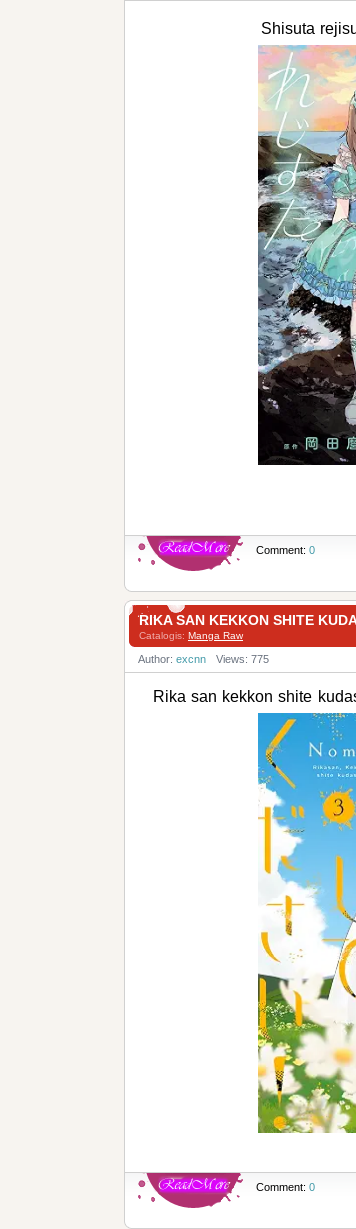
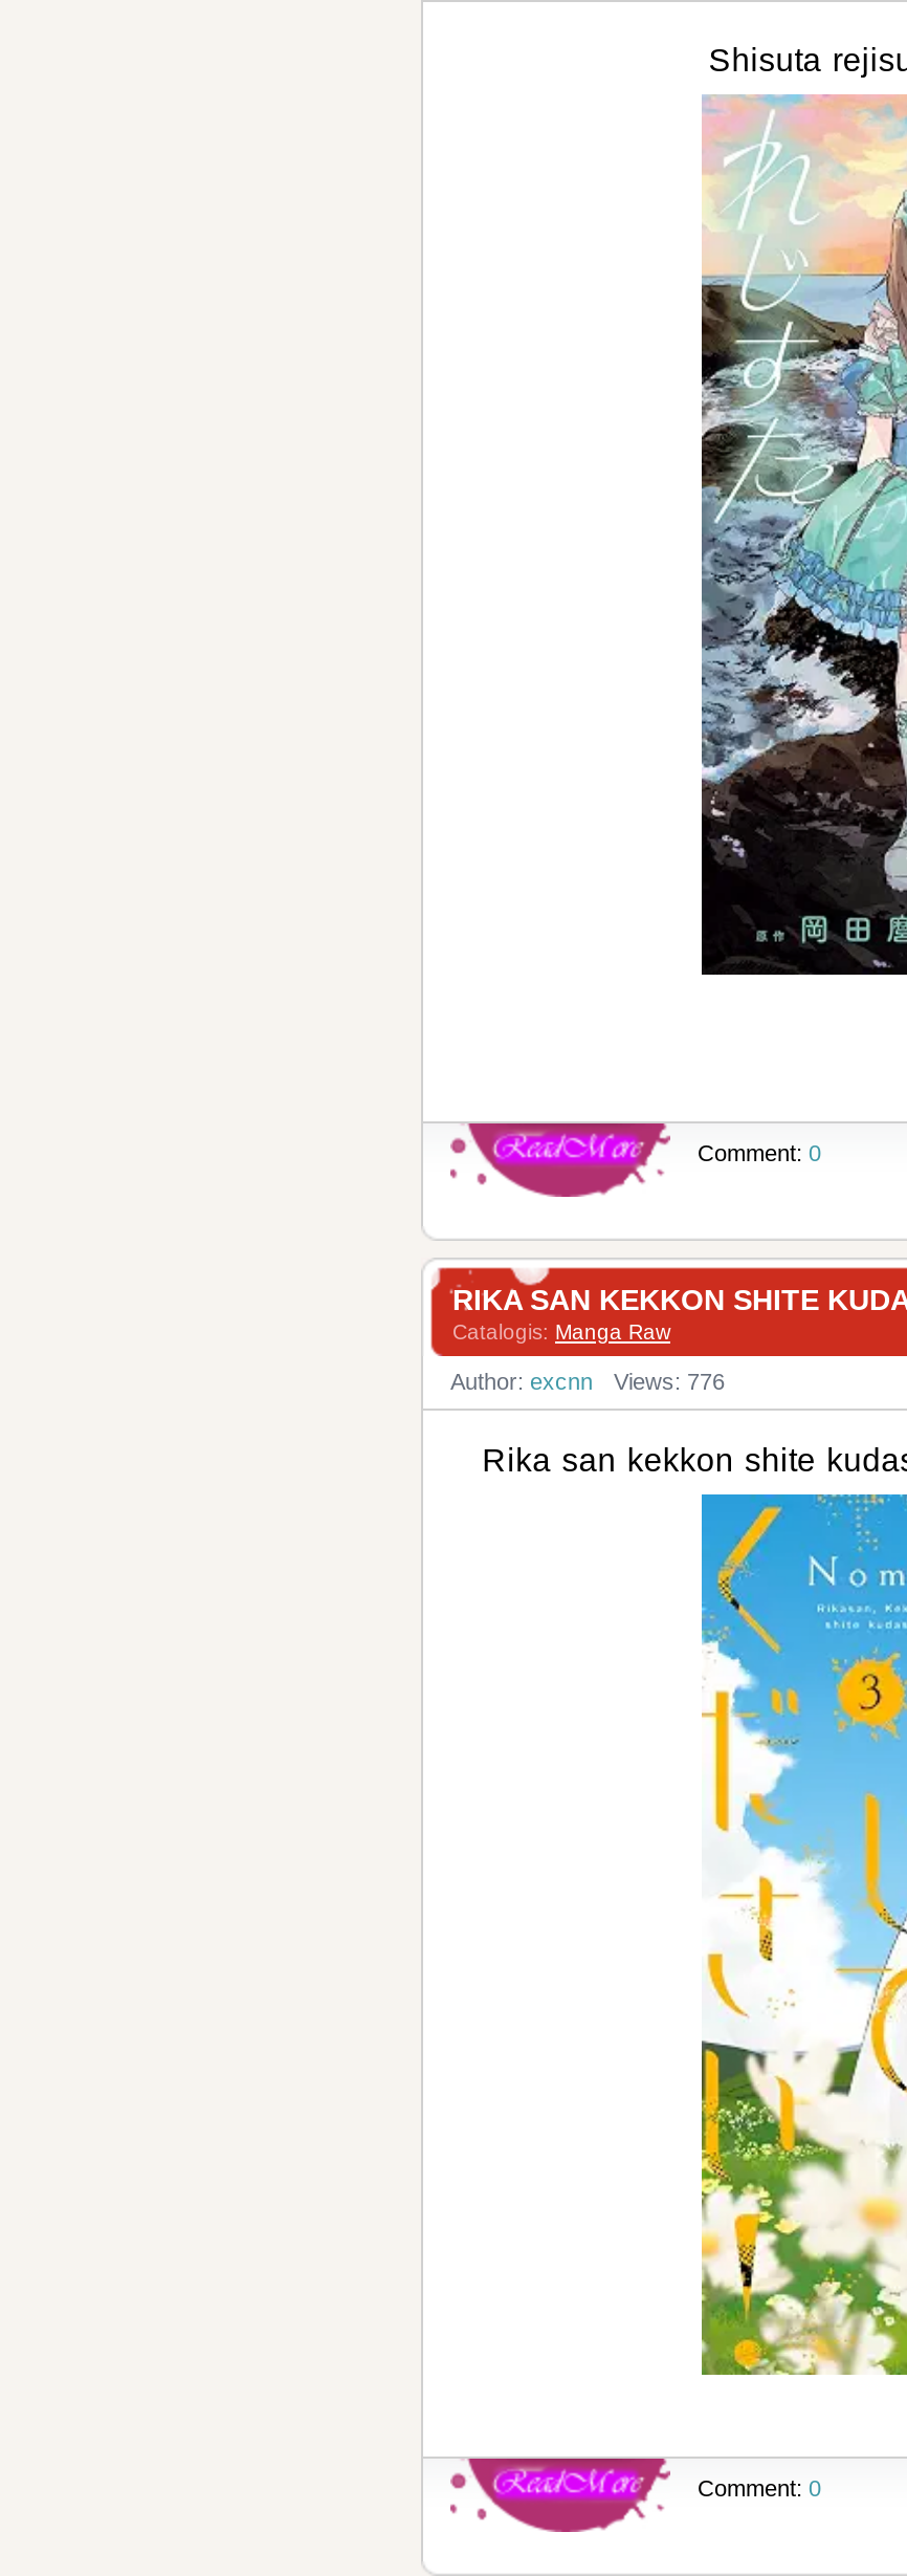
[138,653,269,665] Author: excnn Views: 775 -> [450,1369,725,1394] Author: excnn Views: 776

